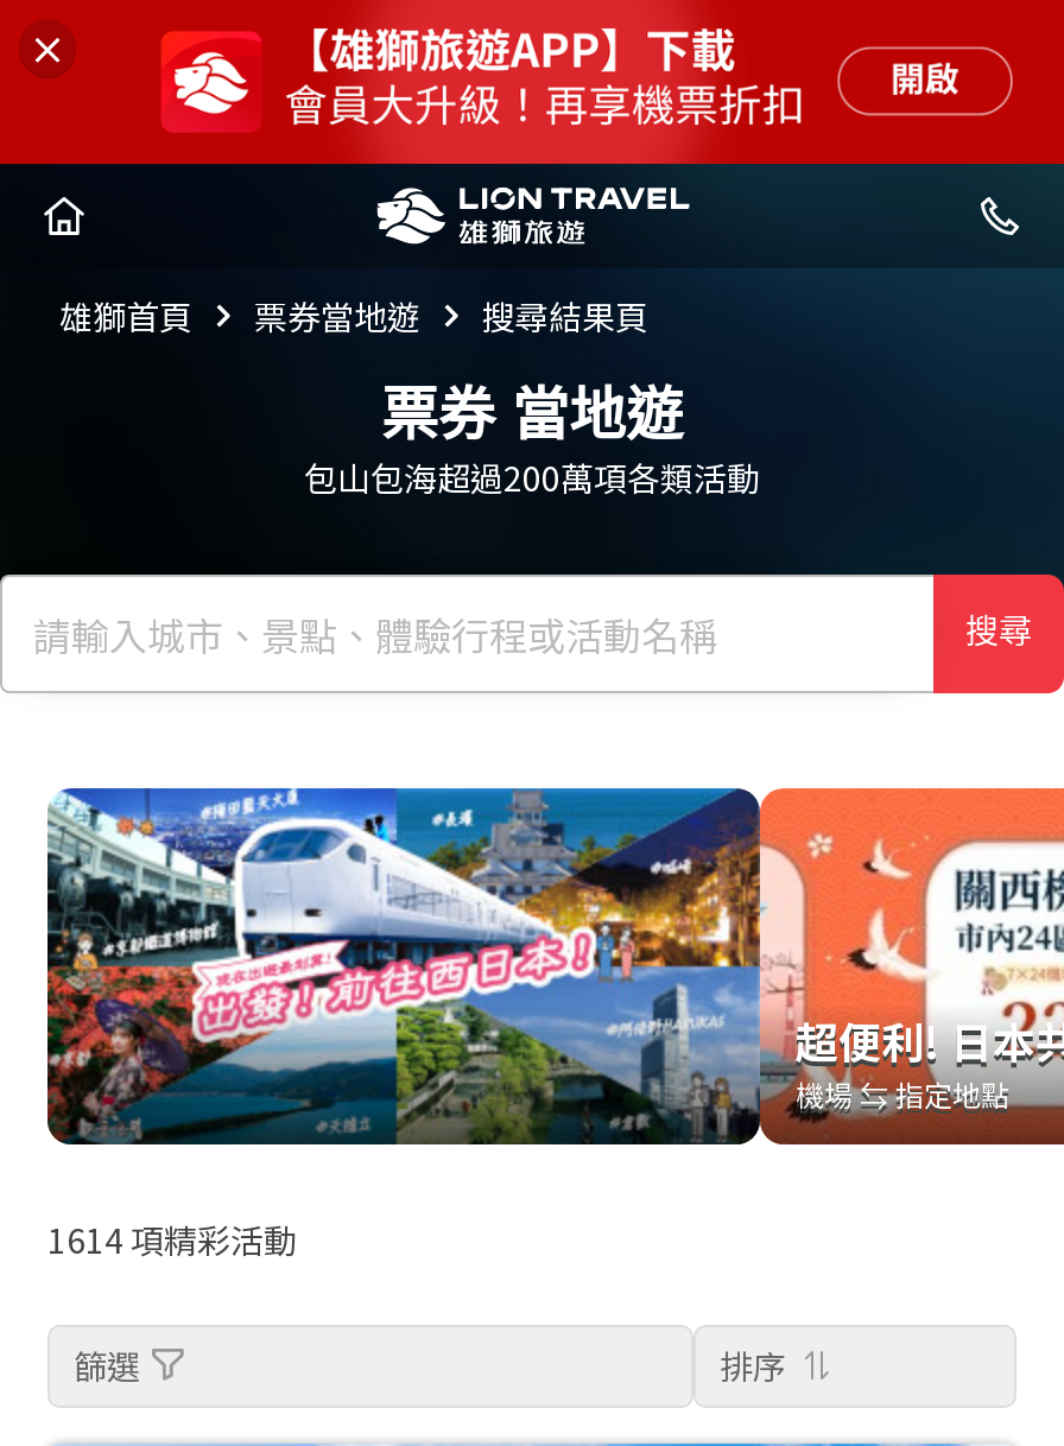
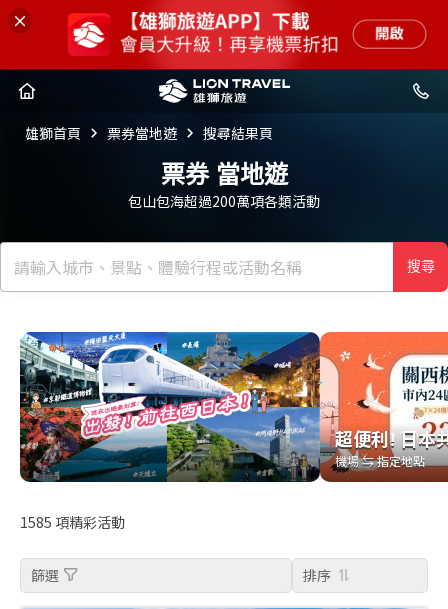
[47,1215,297,1262] 1614 項精彩活動 -> [20,512,125,532] 1585 項精彩活動

